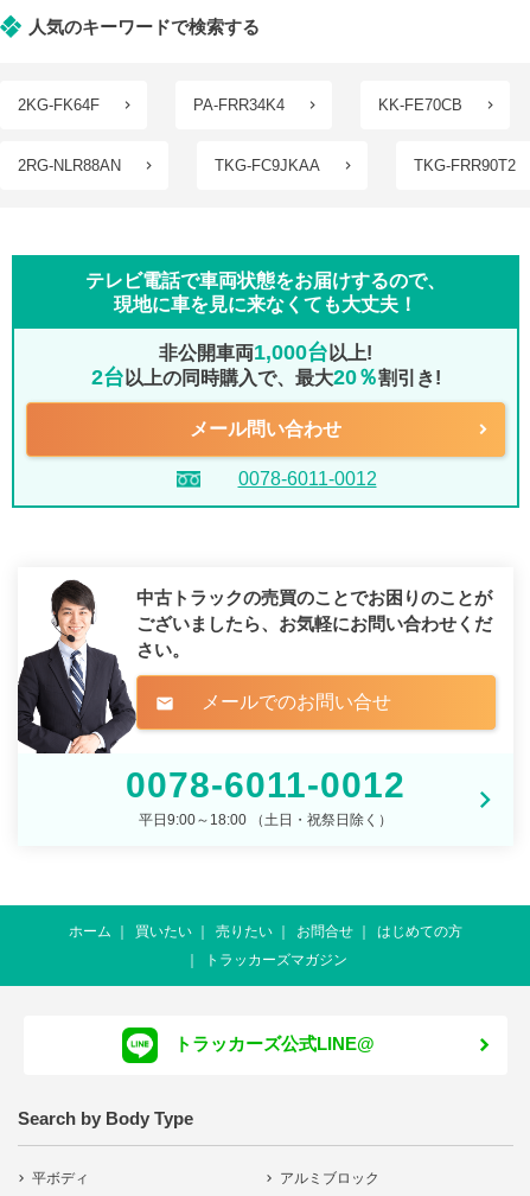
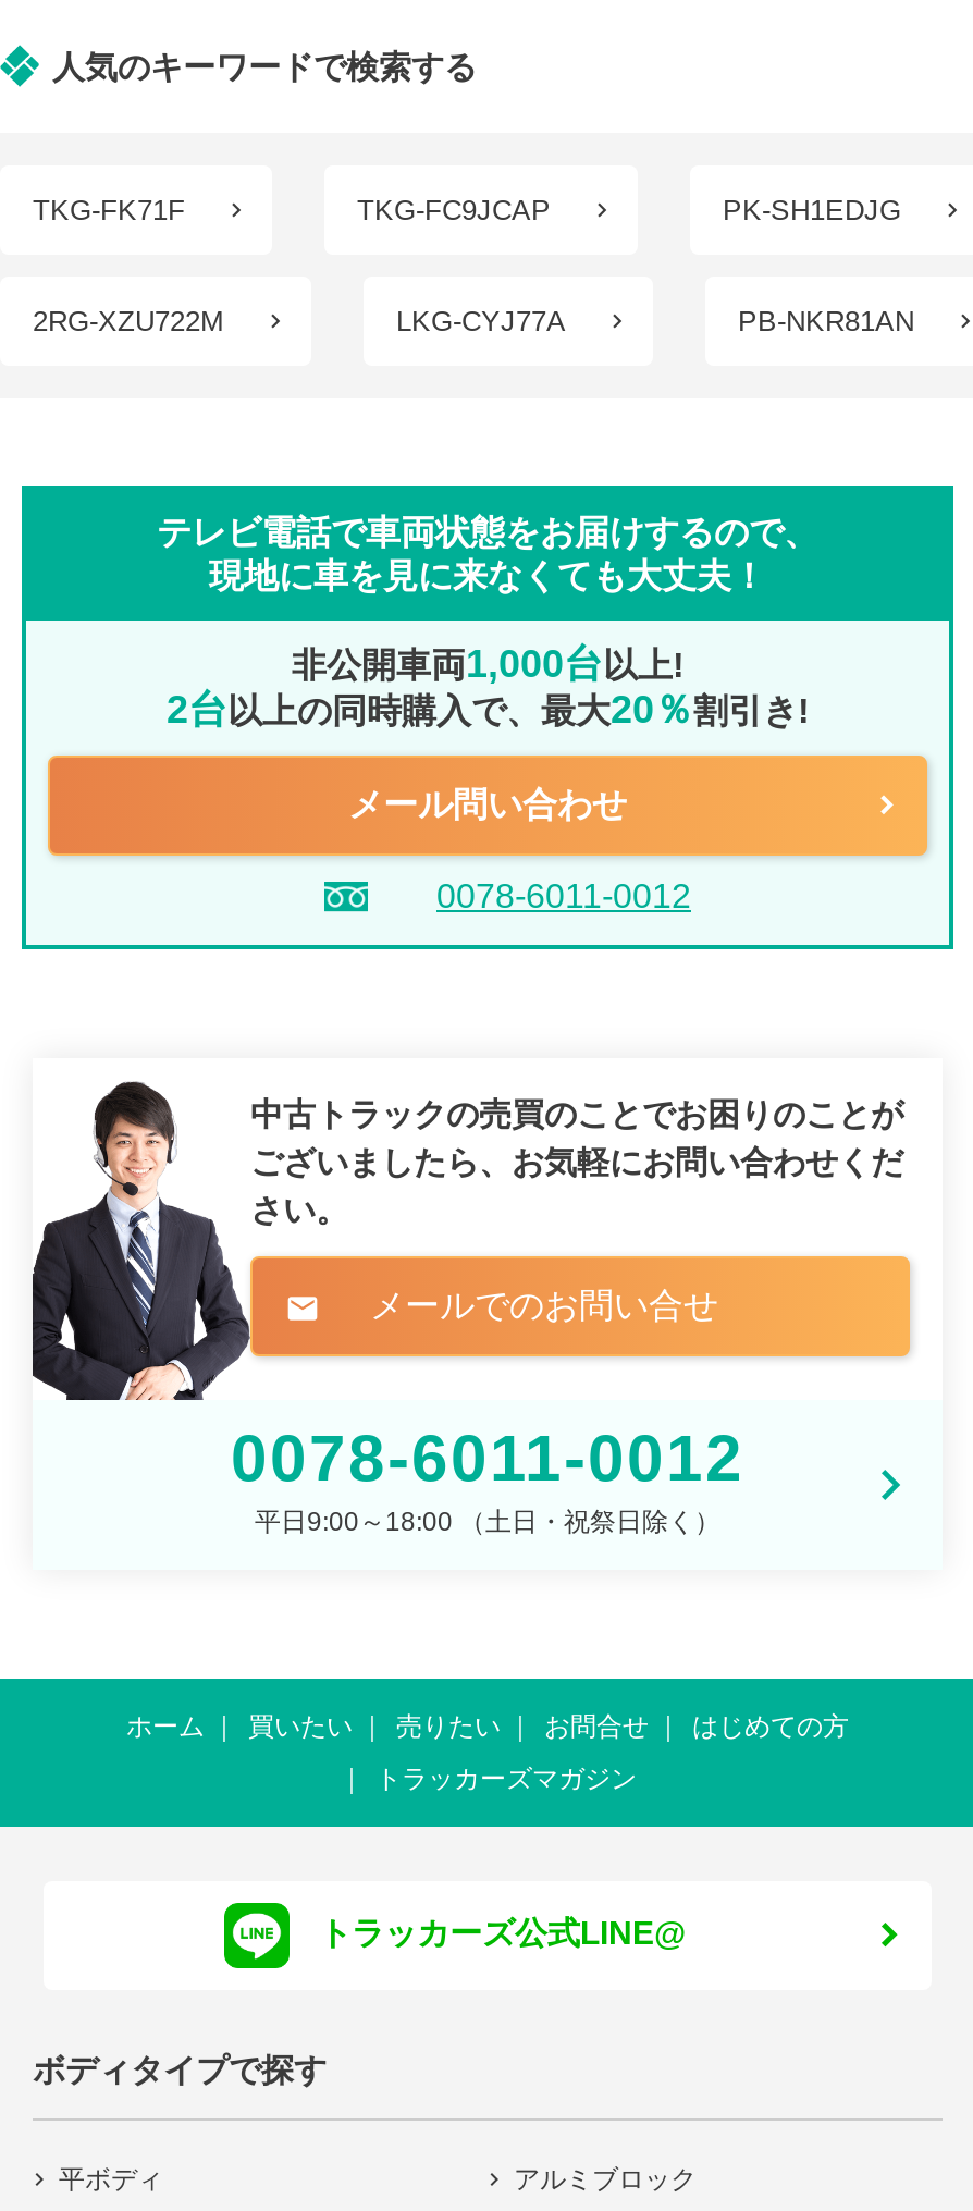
[18,96,462,114] 2KG-FK64F | PA-FRR34K4 | KK-FE70CB -> [33,194,901,227] TKG-FK71F | TKG-FC9JCAP | PK-SH1EDJG
[18,157,516,175] 2RG-NLR88AN | TKG-FC9JKAA | TKG-FRR90T2 -> [33,305,914,338] 2RG-XZU722M | LKG-CYJ77A | PB-NKR81AN
[18,1108,193,1129] Search by Body Type -> [33,2051,327,2088] ボディタイプで探す

